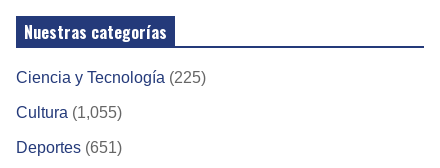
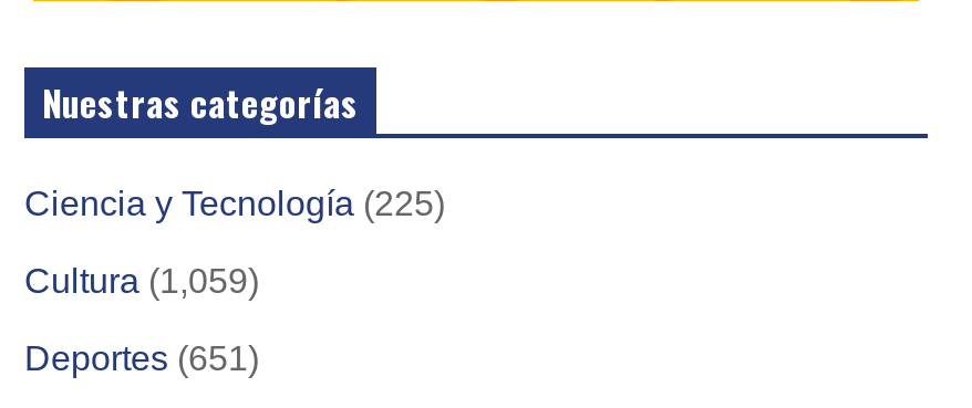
[16,104,122,121] Cultura (1,055) -> [24,262,259,299] Cultura (1,059)

